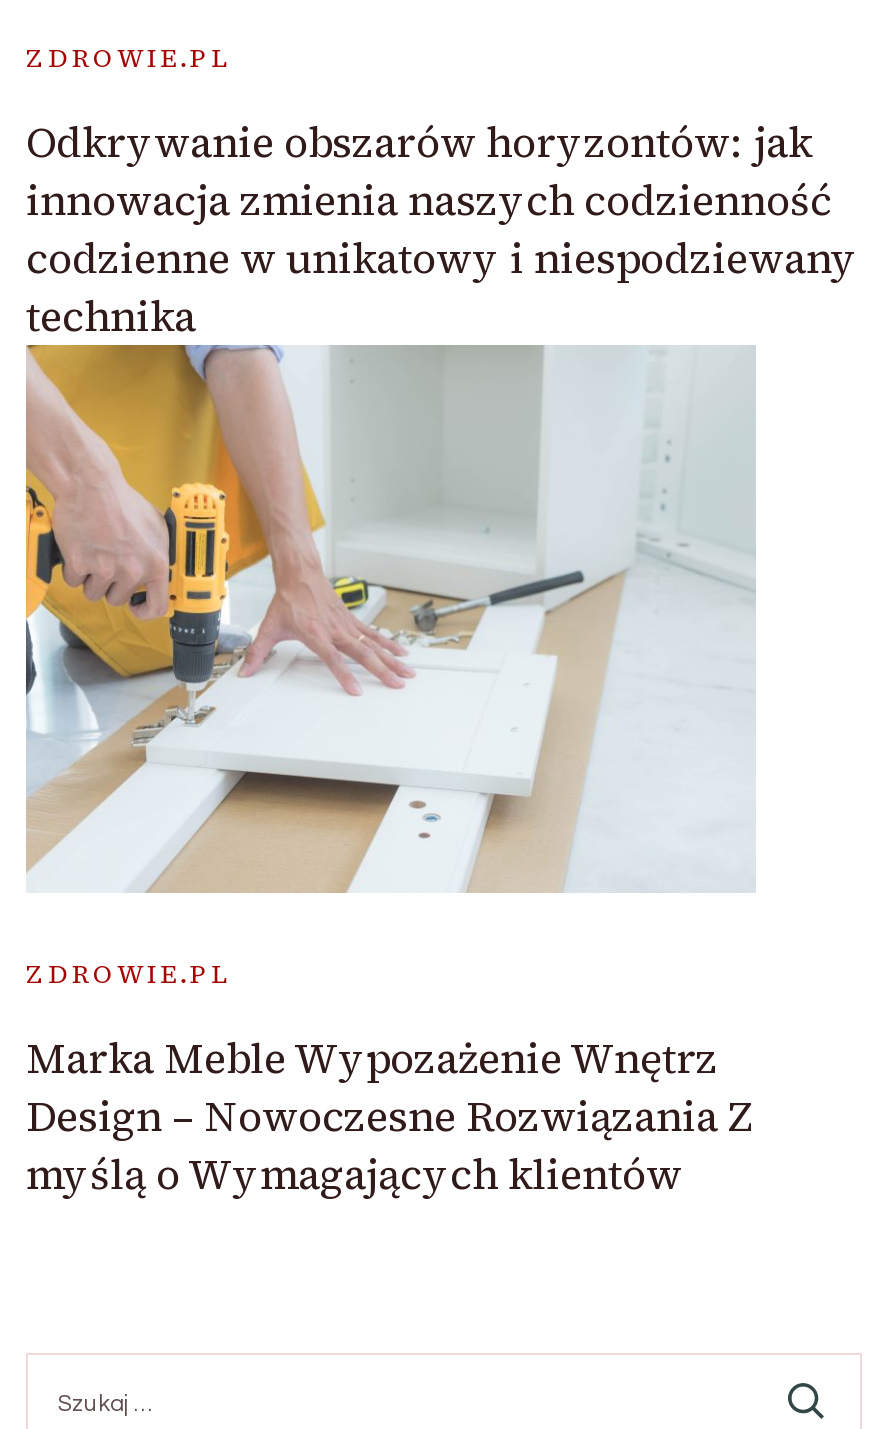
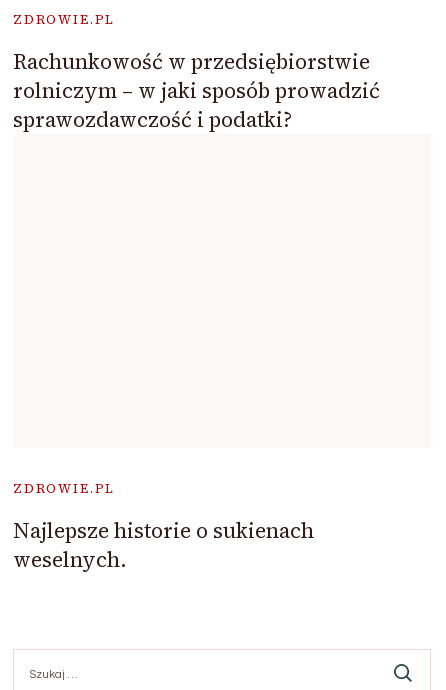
[26,113,858,345] Odkrywanie obszarów horyzontów: jak | innowacja zmienia naszych codzienność | codzienne w unikatowy i niespodziewany | technika -> [13,47,380,134] Rachunkowość w przedsiębiorstwie | rolniczym – w jaki sposób prowadzić | sprawozdawczość i podatki?
[24,344,756,894] [image] -> none
[26,1029,754,1203] Marka Meble Wypozażenie Wnętrz | Design – Nowoczesne Rozwiązania Z | myślą o Wymagających klientów -> [13,515,314,573] Najlepsze historie o sukienach | weselnych.

